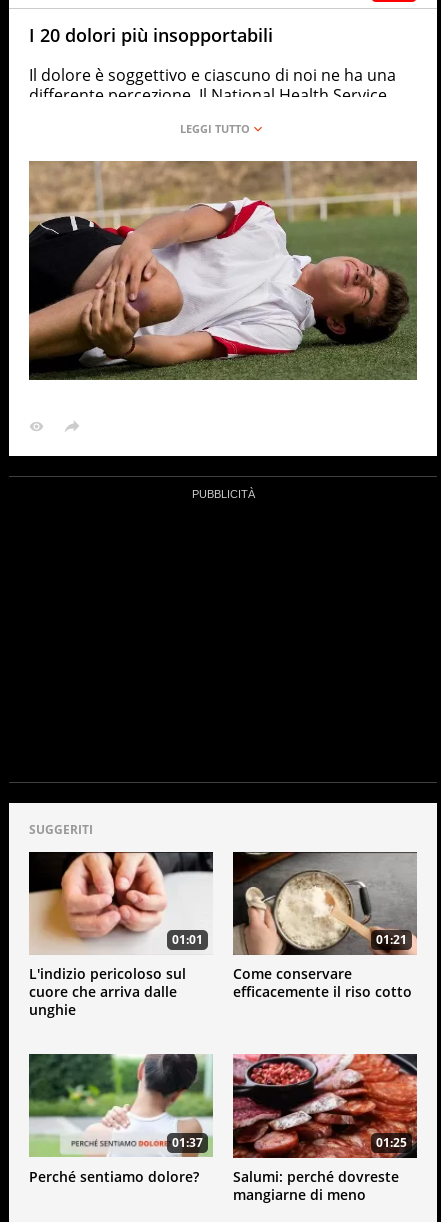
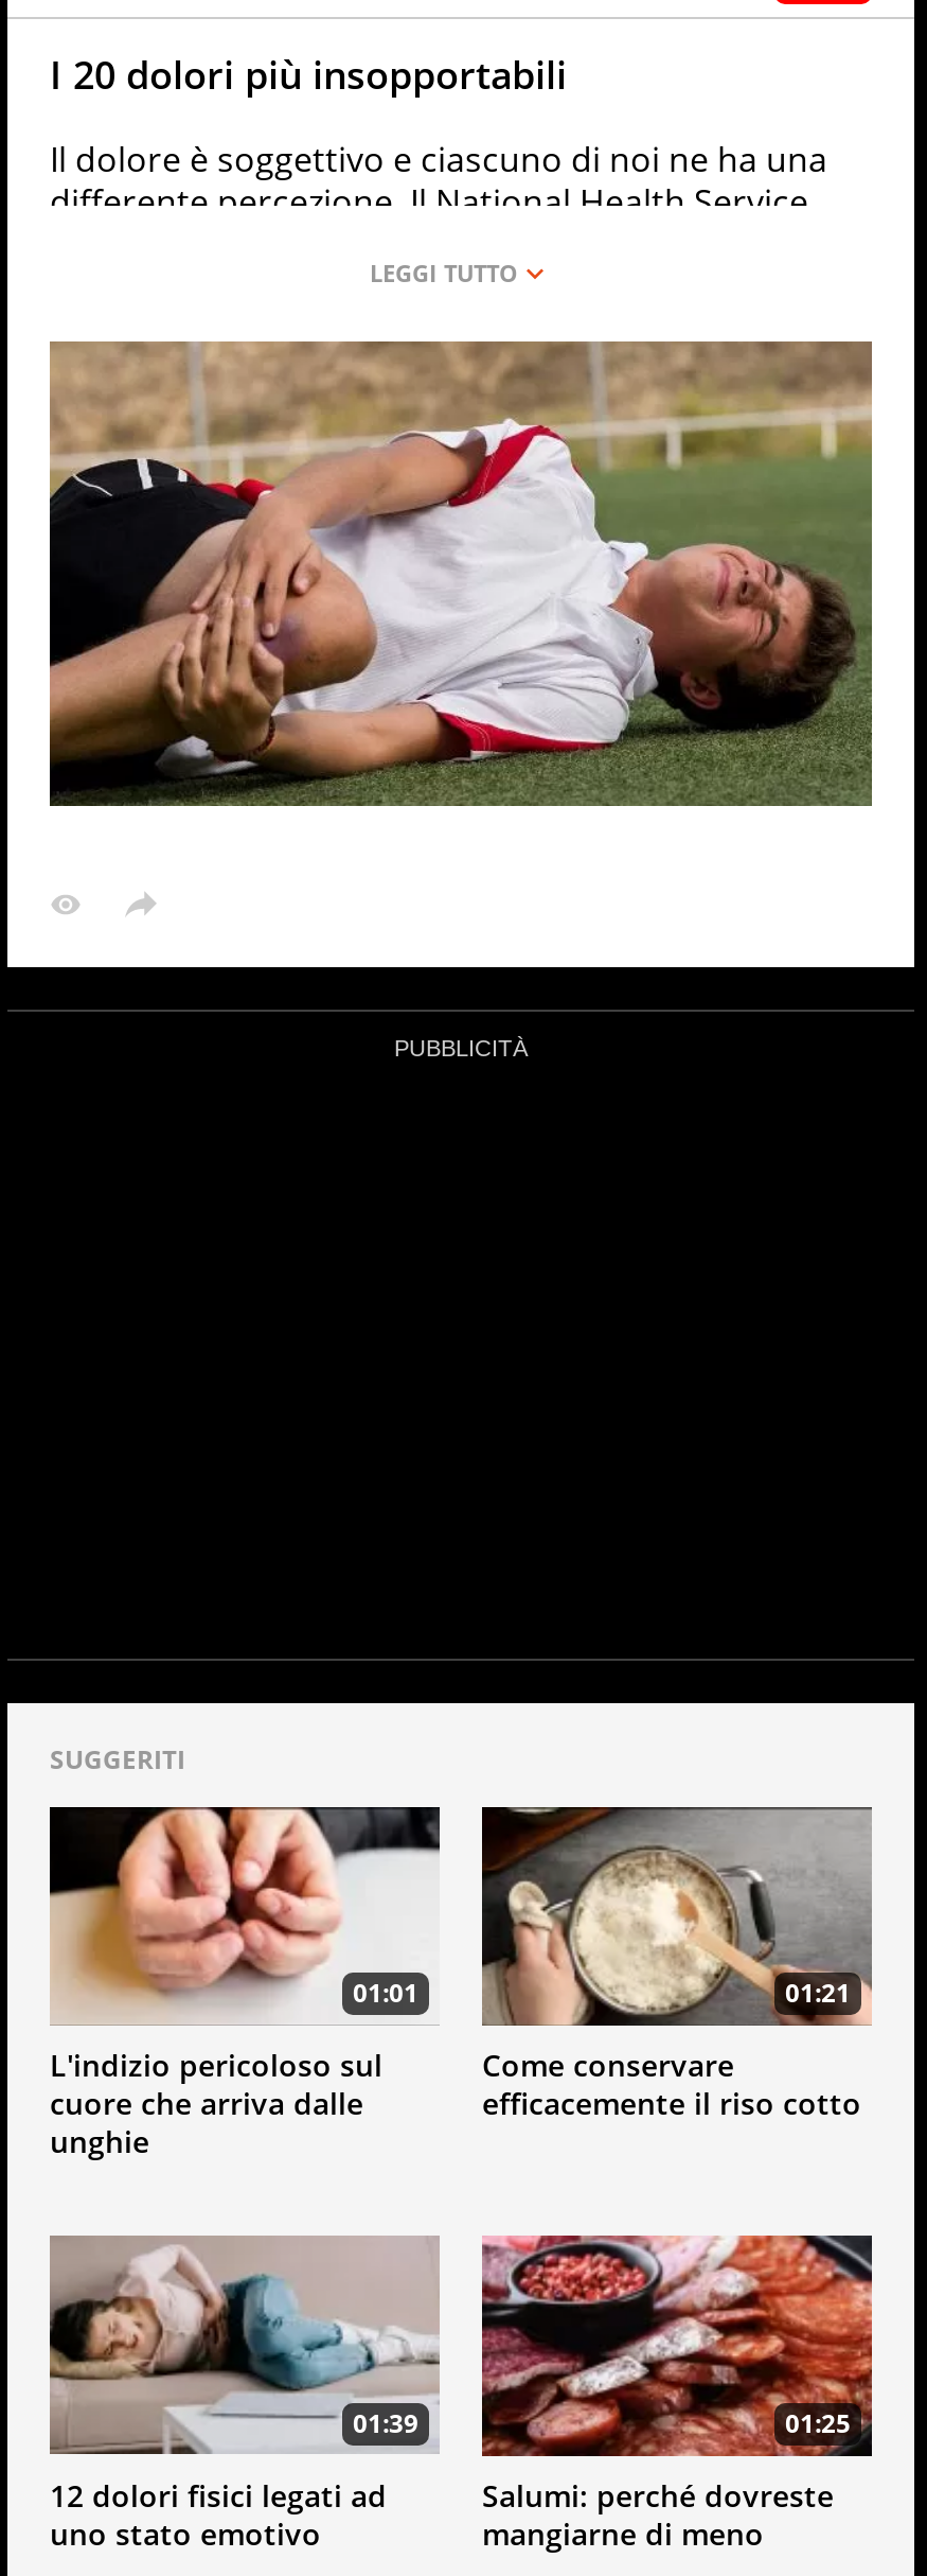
[28,1054,213,1157] [image] | 01:37 -> [48,2236,440,2456] [image] | 01:39
[29,1167,199,1186] Perché sentiamo dolore? -> [50,2475,387,2553] 12 dolori fisici legati ad | uno stato emotivo

